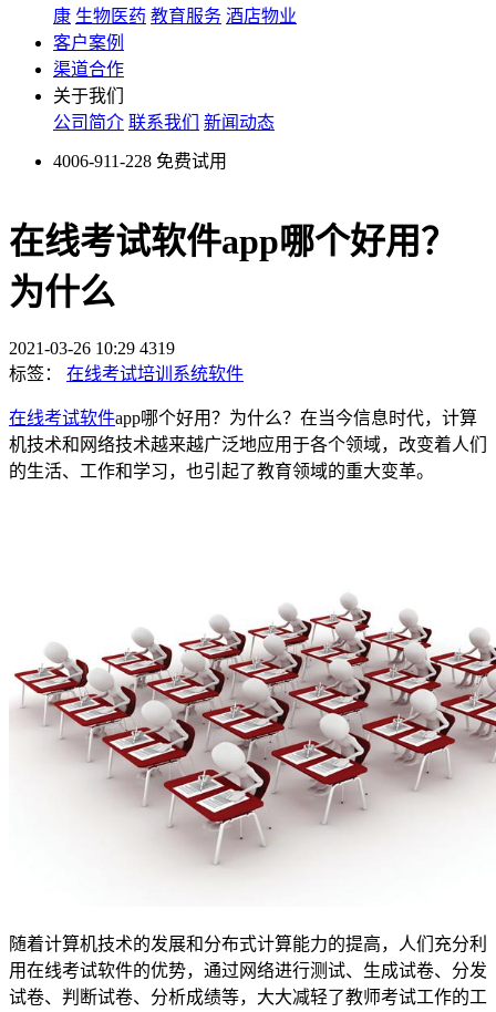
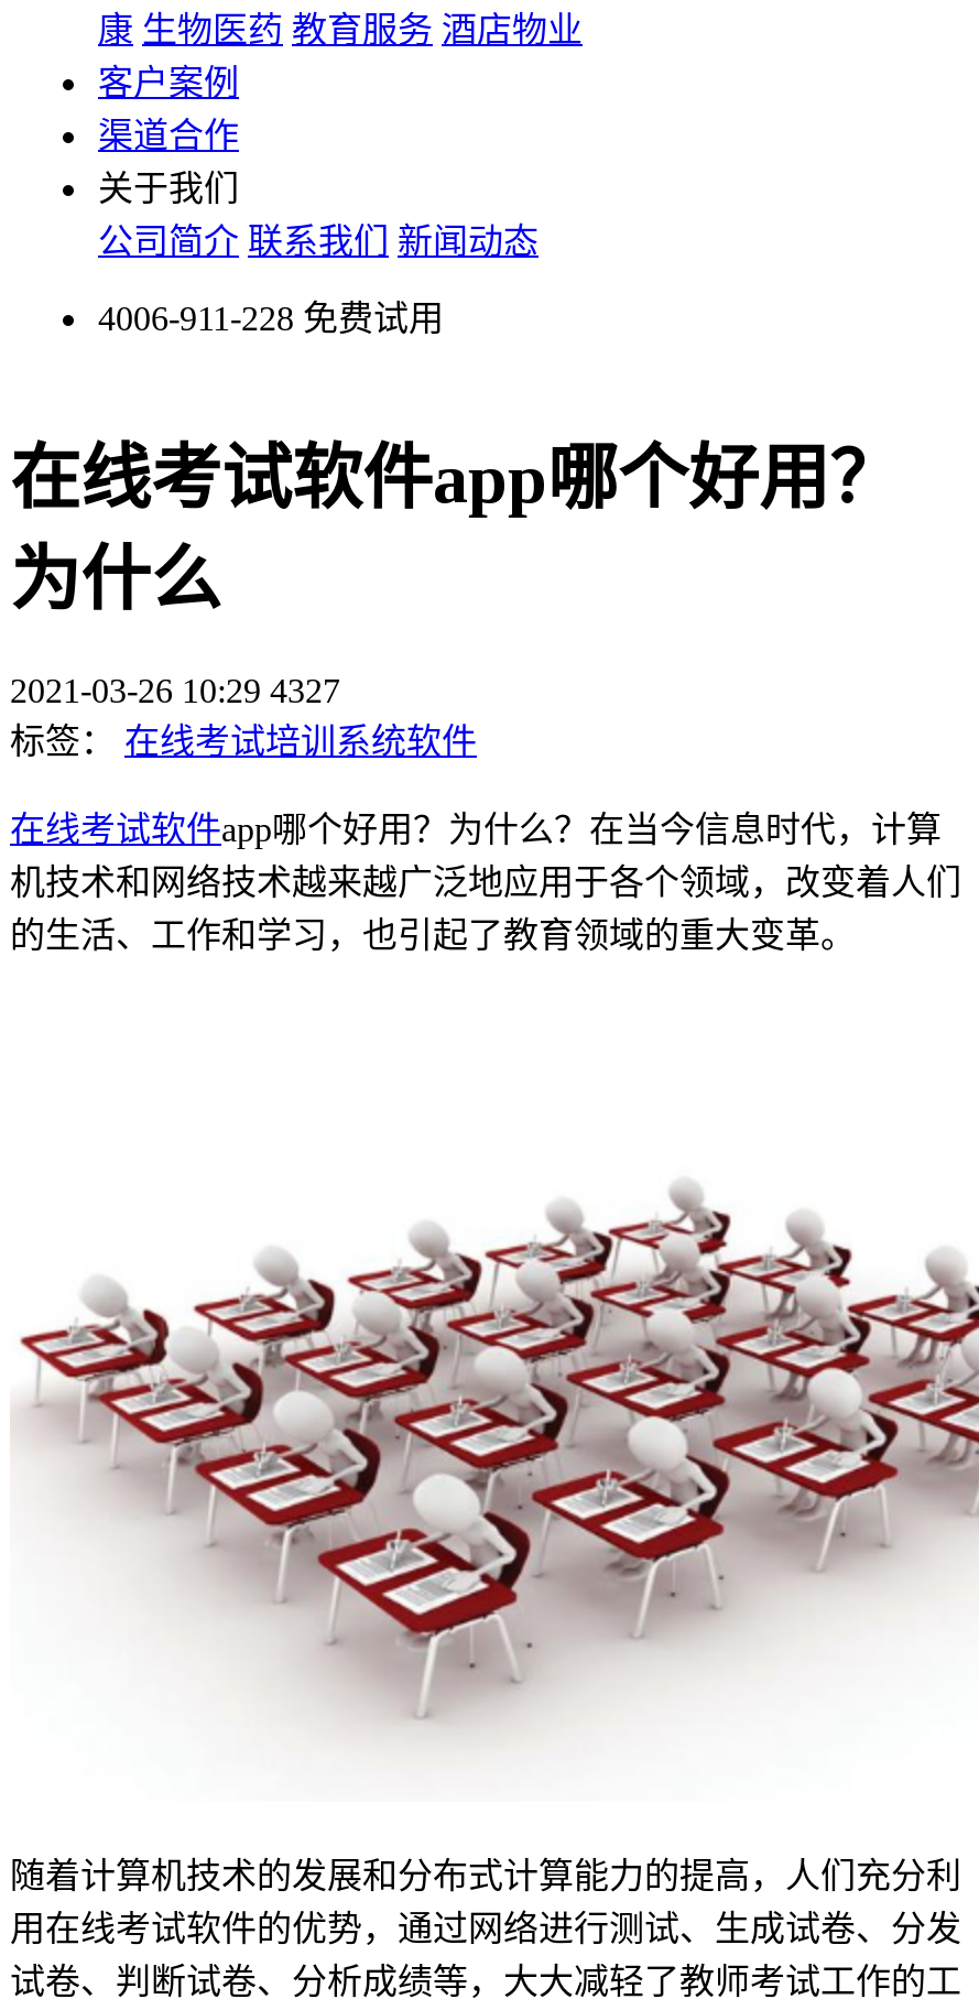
[9,339,175,357] 2021-03-26 10:29 4319 -> [10,671,340,709] 2021-03-26 10:29 4327

